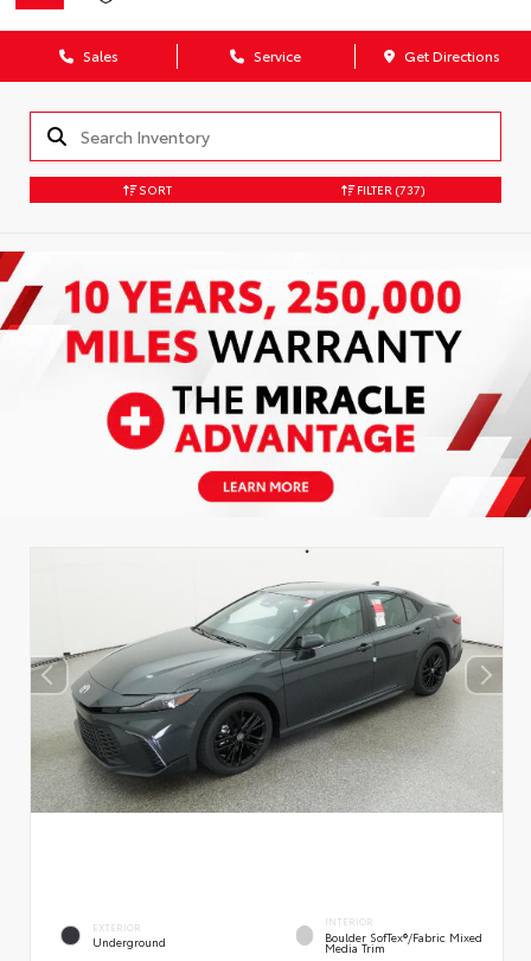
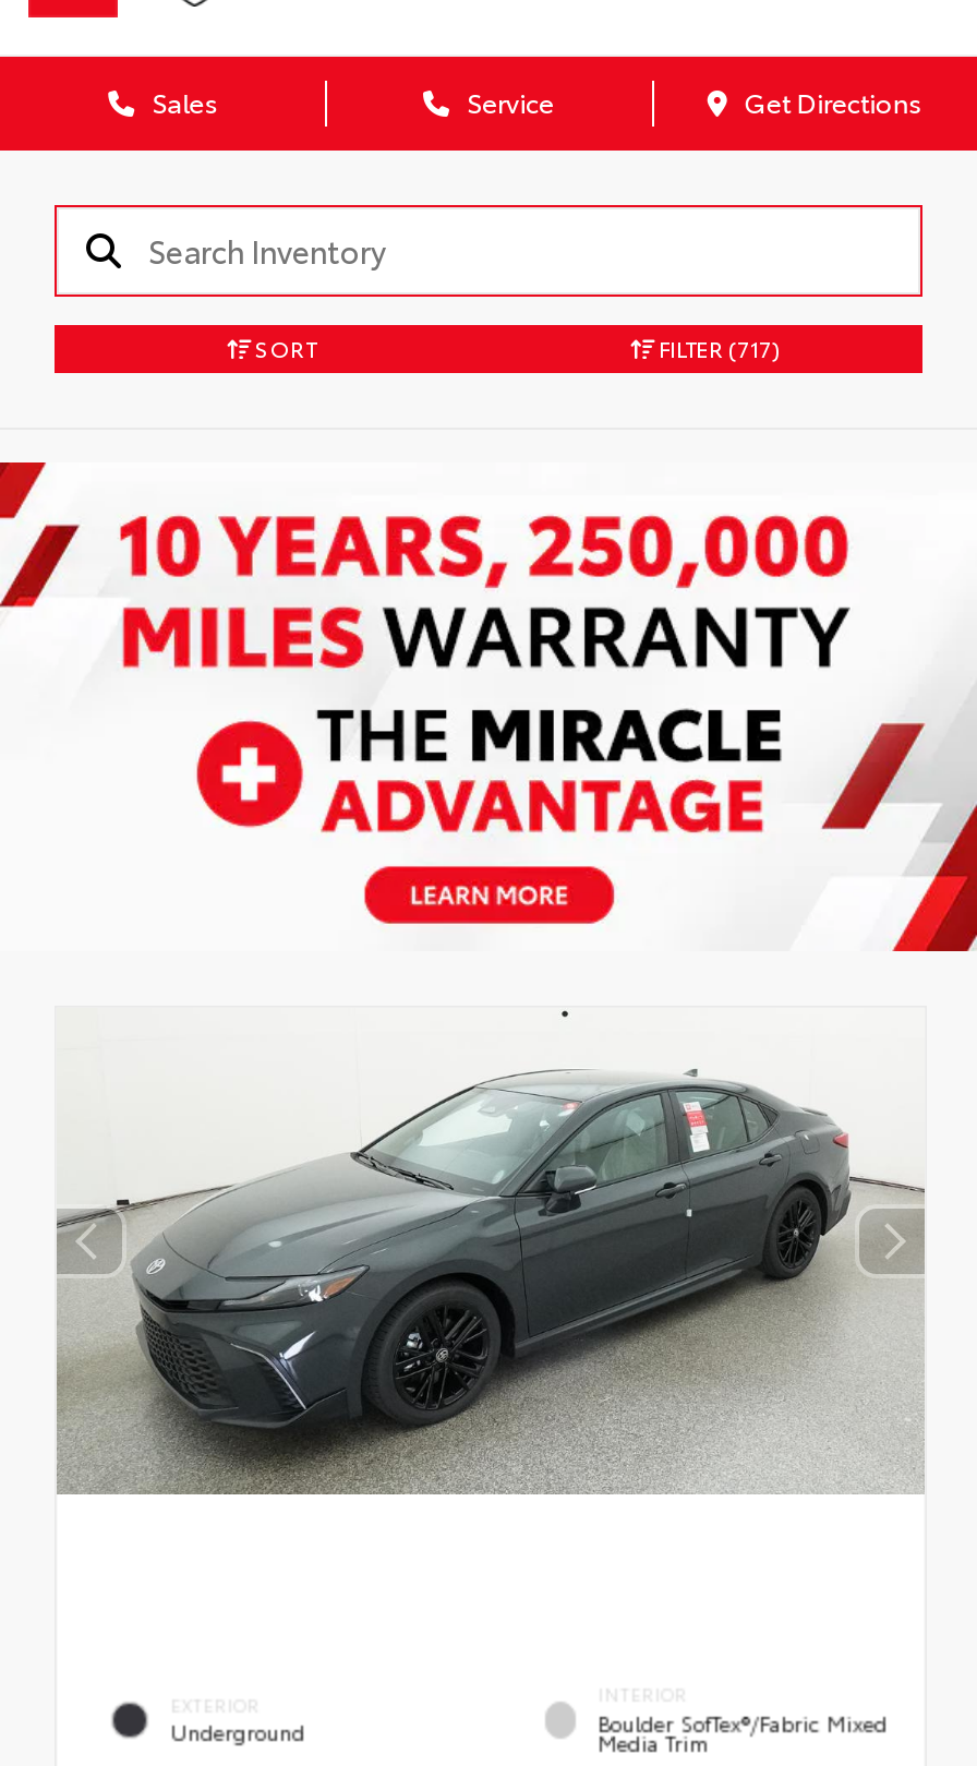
[354,180,426,198] FILTER (737) -> [654,331,781,364] FILTER (717)

